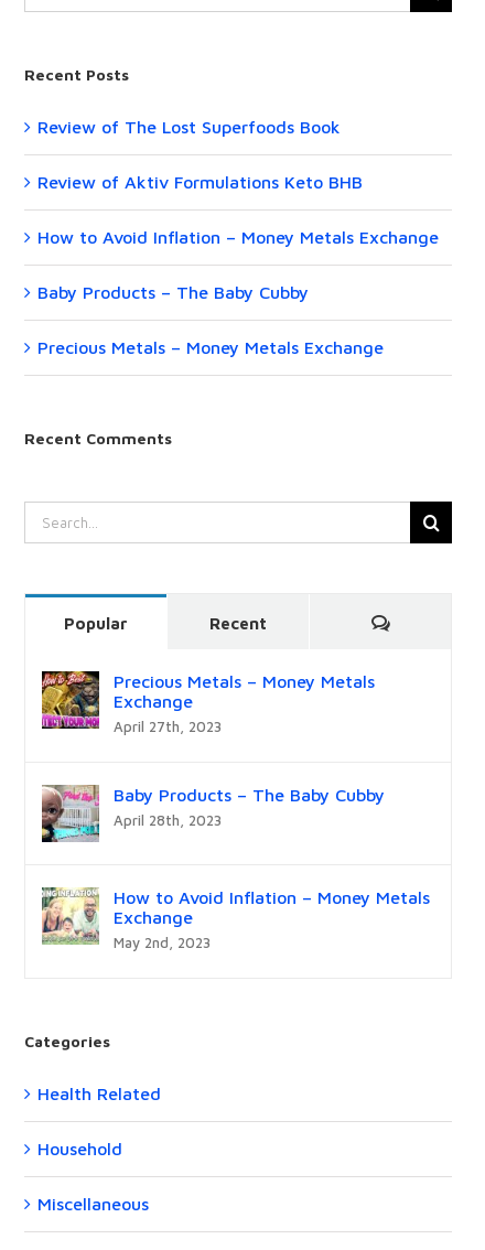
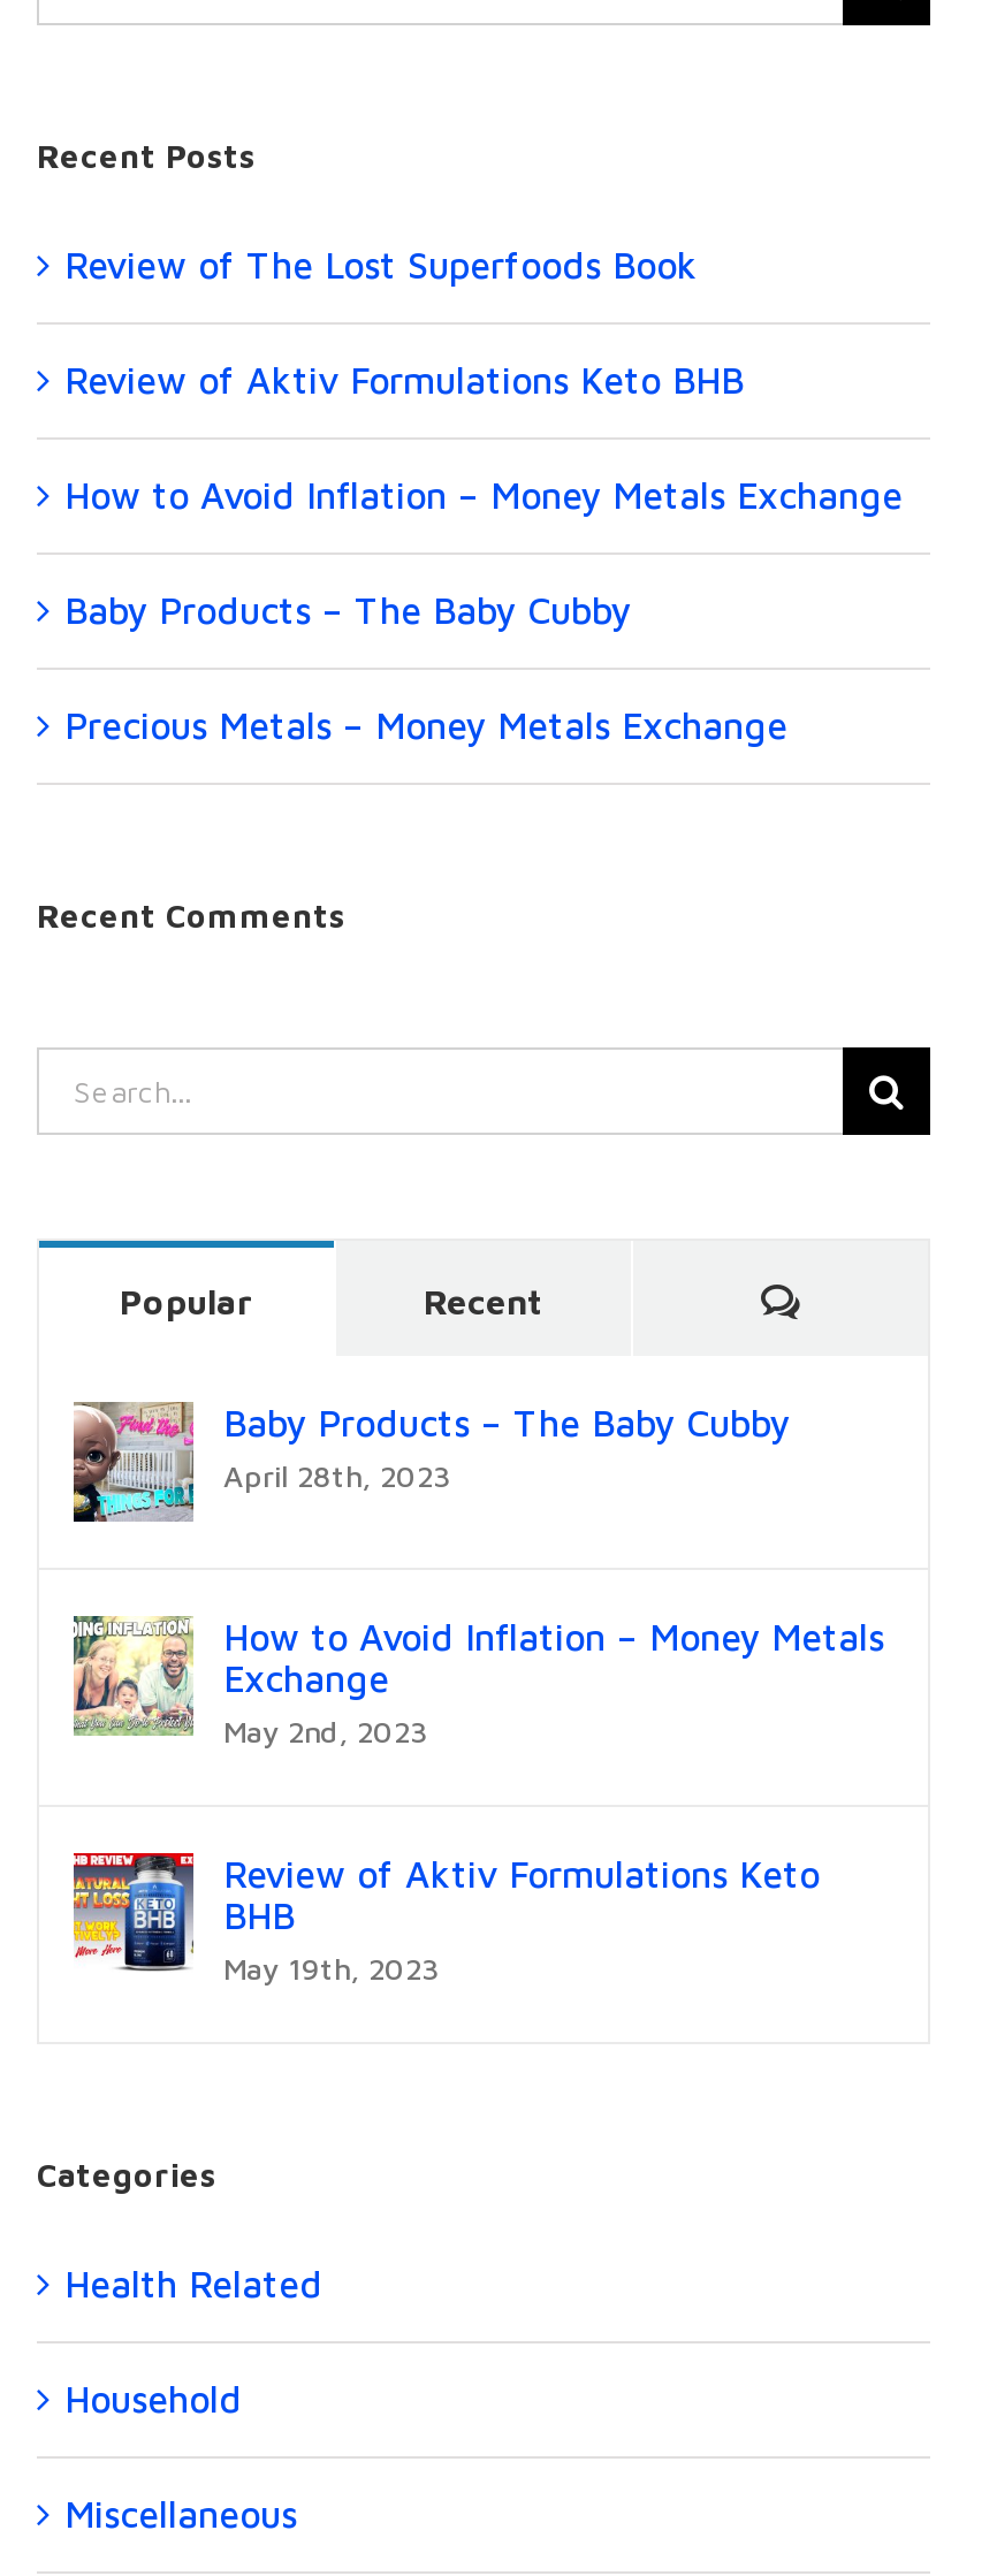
[41,670,375,735] [image] | Precious Metals – Money Metals | Exchange | April 27th, 2023 -> none
moved [40,784,430,951] -> [69,1400,884,1749]: [image] | Baby Products – The Baby Cubby | April 28th, 2023 | How to Avoid Inflation – Money Metals | Exchange | May 2nd, 2023
none -> [71,1851,820,1986] [image] | Review of Aktiv Formulations Keto | BHB | May 19th, 2023

